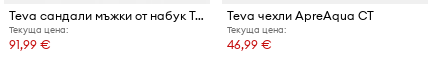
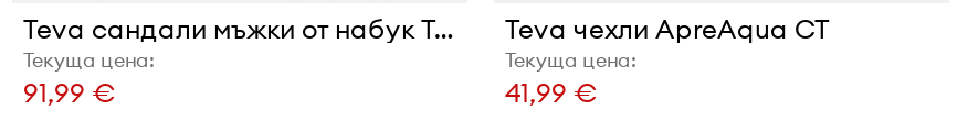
[227,37,272,52] 46,99 € -> [505,77,598,110] 41,99 €

